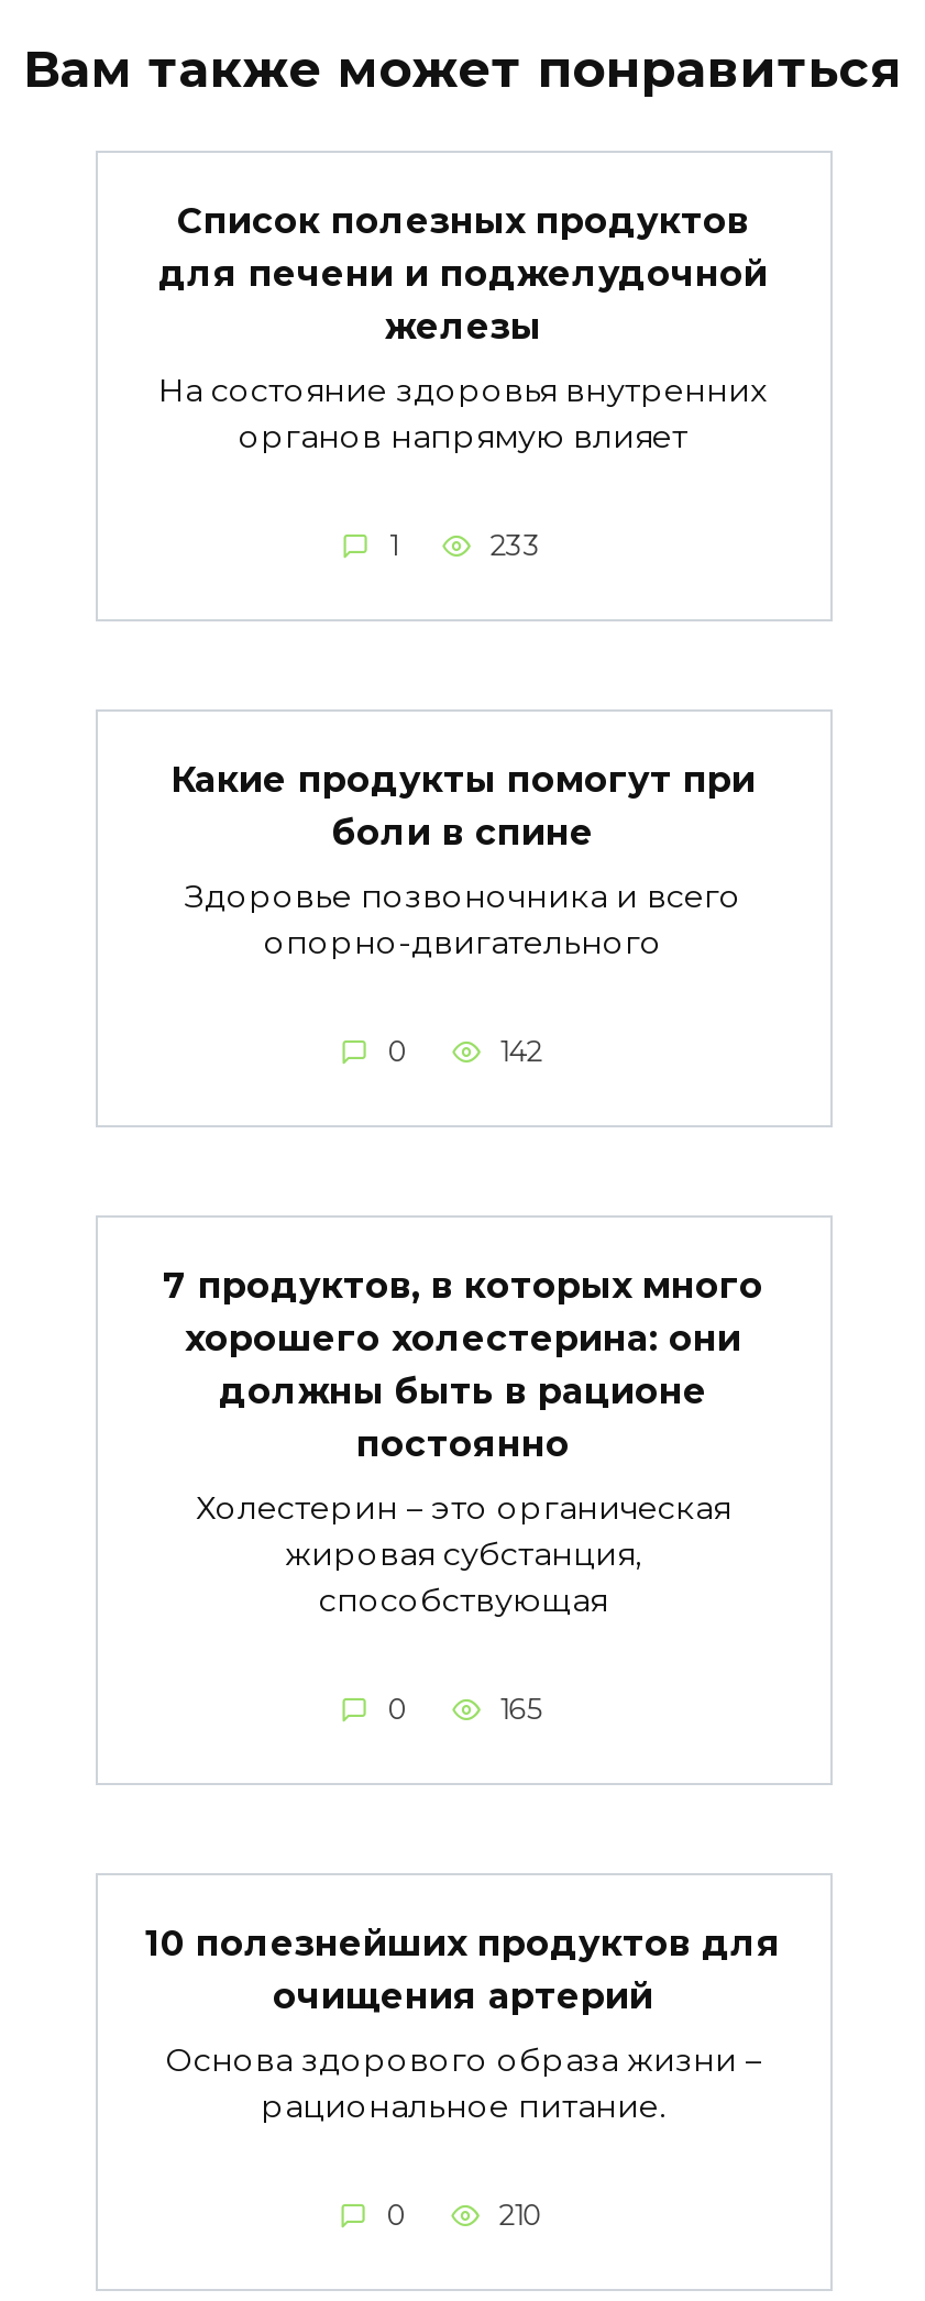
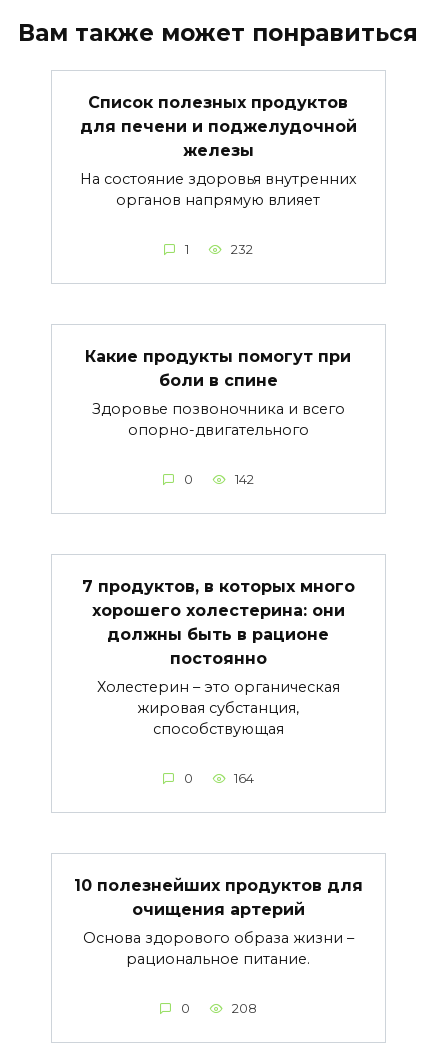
[490,529,540,562] 233 -> [231,242,253,257] 232
[500,1693,542,1726] 165 -> [234,771,254,786] 164
[499,2199,543,2232] 210 -> [232,1001,257,1016] 208

